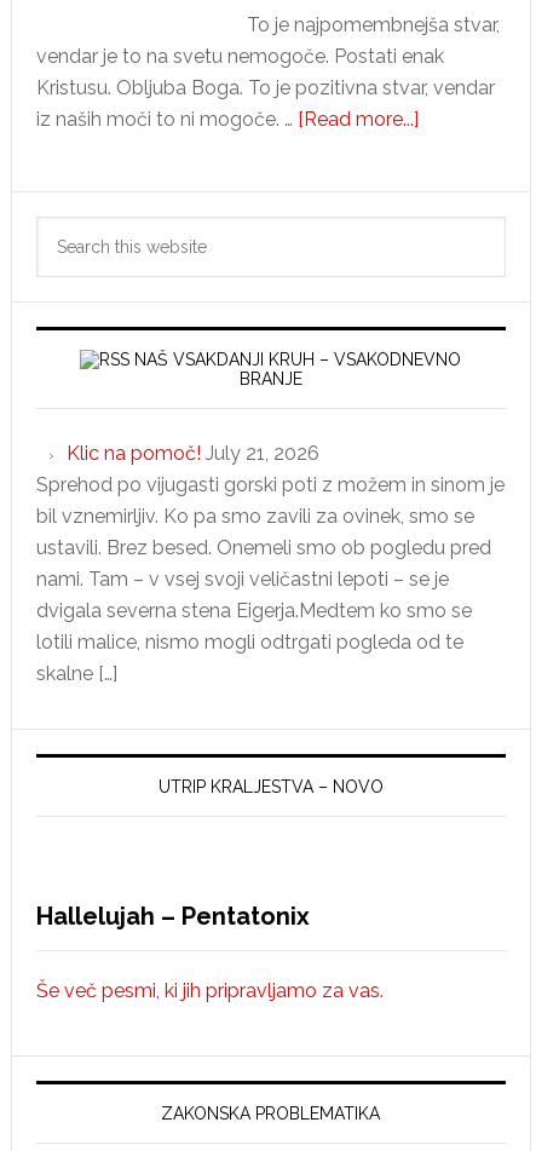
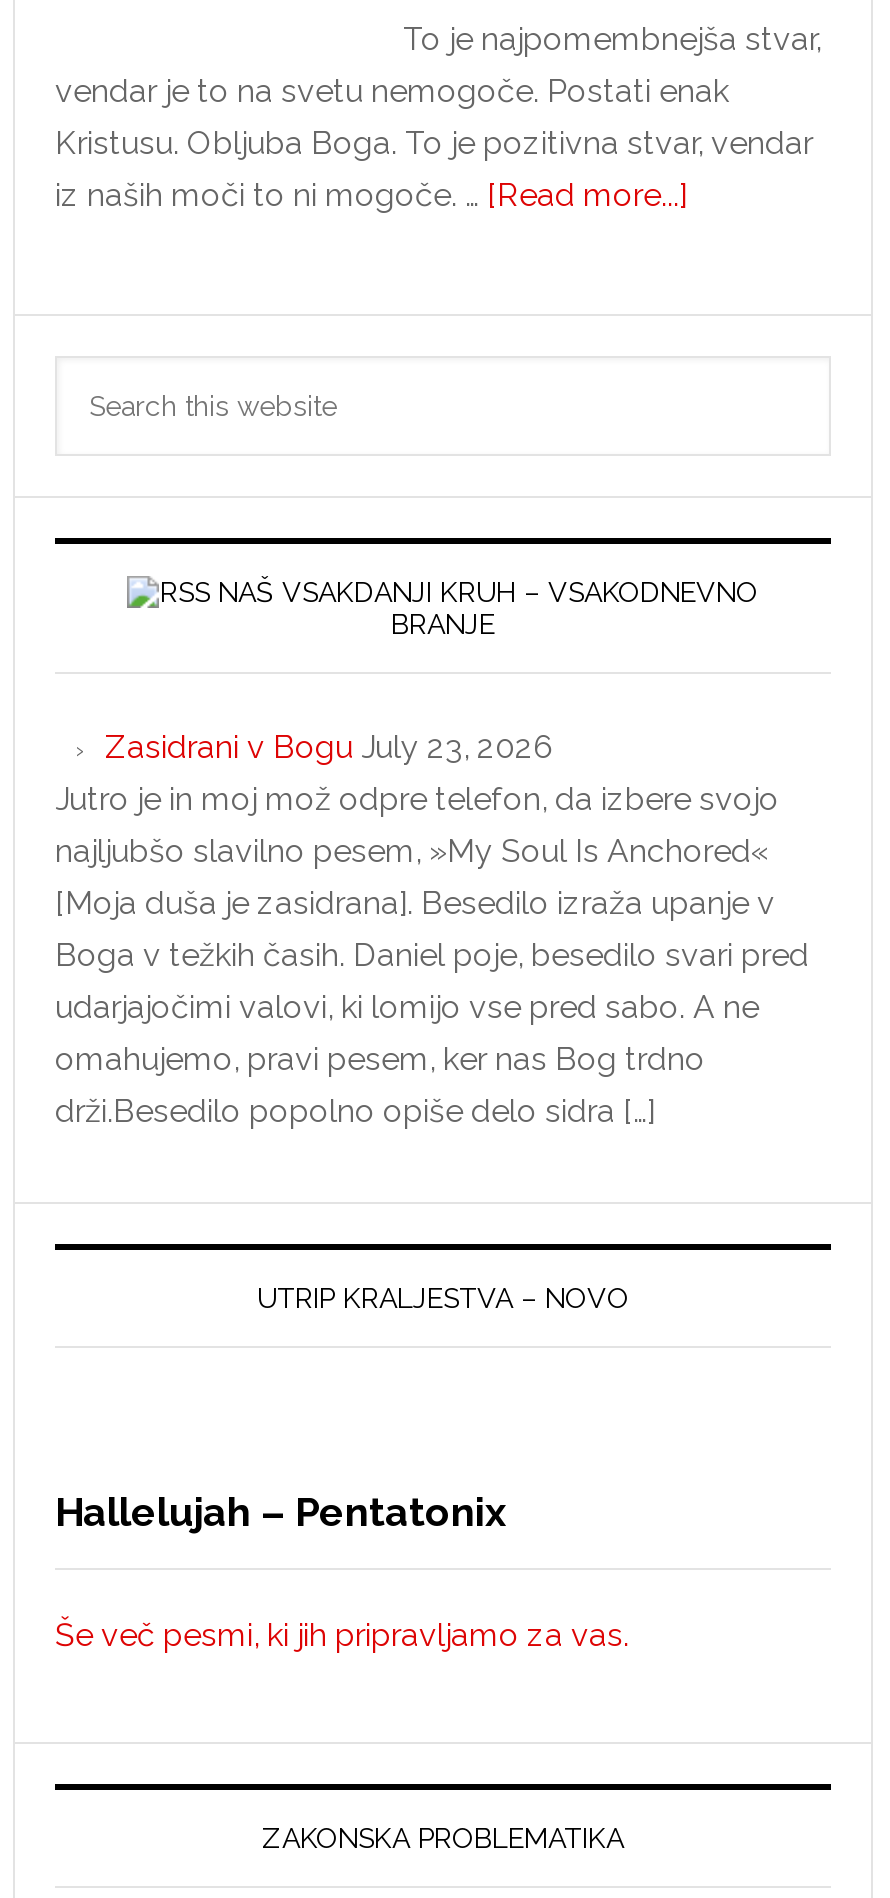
[36,442,505,685] Klic na pomoč! July 21, 2026 | Sprehod po vijugasti gorski poti z možem in sinom je | bil vznemirljiv. Ko pa smo zavili za ovinek, smo se | ustavili. Brez besed. Onemeli smo ob pogledu pred | nami. Tam – v vsej svoji veličastni lepoti – se je | dvigala severna stena Eigerja.Medtem ko smo se | lotili malice, nismo mogli odtrgati pogleda od te | skalne […] -> [55,728,809,1130] Zasidrani v Bogu July 23, 2026 | Jutro je in moj mož odpre telefon, da izbere svojo | najljubšo slavilno pesem, »My Soul Is Anchored« | [Moja duša je zasidrana]. Besedilo izraža upanje v | Boga v težkih časih. Daniel poje, besedilo svari pred | udarjajočimi valovi, ki lomijo vse pred sabo. A ne | omahujemo, pravi pesem, ker nas Bog trdno | drži.Besedilo popolno opiše delo sidra […]

